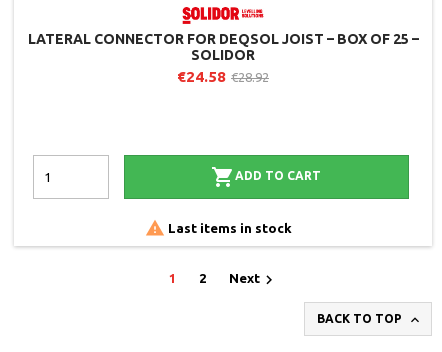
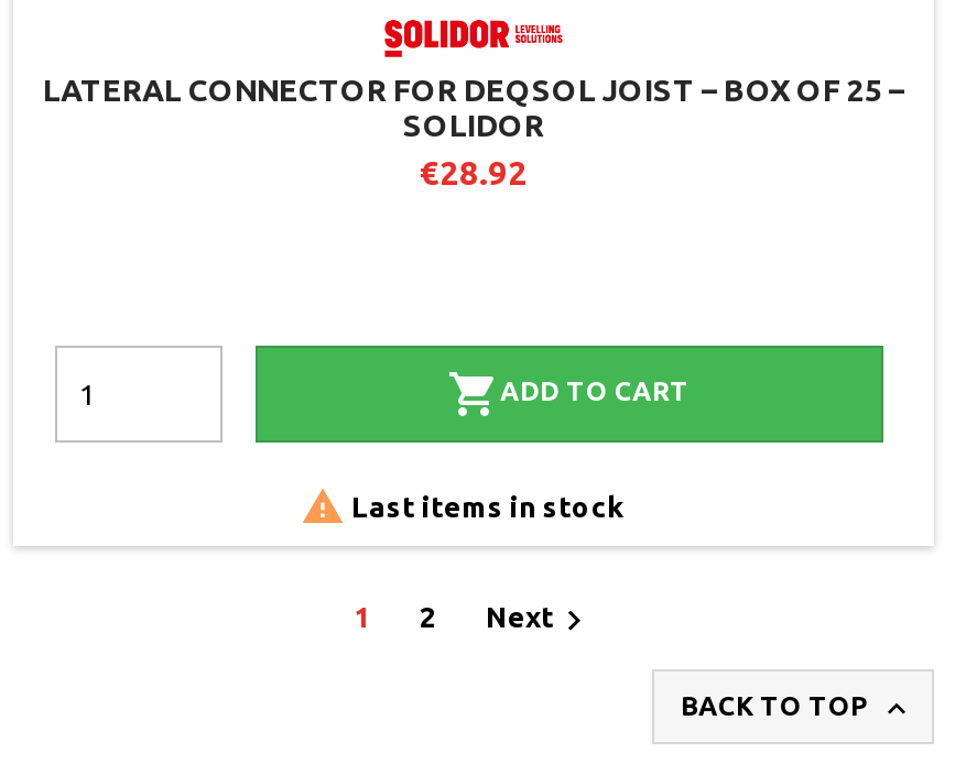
[177,68,269,85] €24.58 €28.92 -> [420,155,528,192] €28.92

